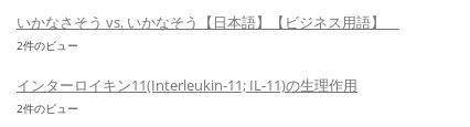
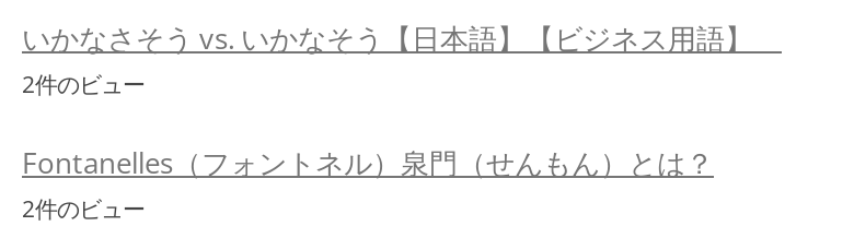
[17,75,357,95] インターロイキン11(Interleukin-11; IL-11)の生理作用 -> [22,143,714,182] Fontanelles（フォントネル）泉門（せんもん）とは？

